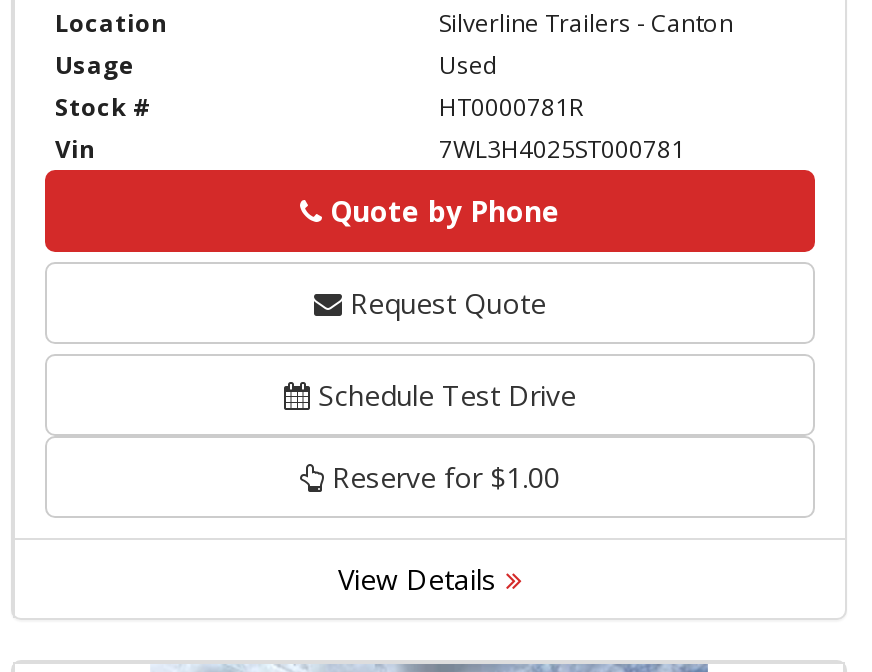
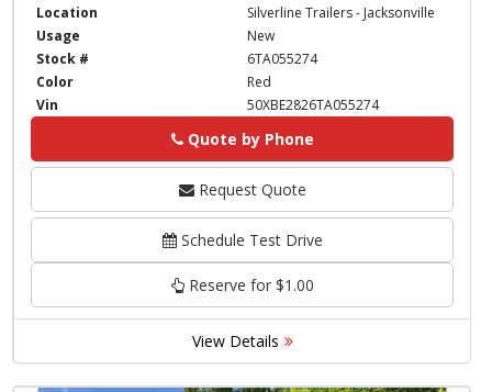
[439,5,733,39] Silverline Trailers - Canton -> [247,3,435,22] Silverline Trailers - Jacksonville
[439,47,499,81] Used -> [247,26,275,45] New
[439,89,583,123] HT0000781R -> [36,49,317,91] 6TA055274 | Color | Red
[439,131,685,165] 7WL3H4025ST000781 -> [247,95,379,114] 50XBE2826TA055274

